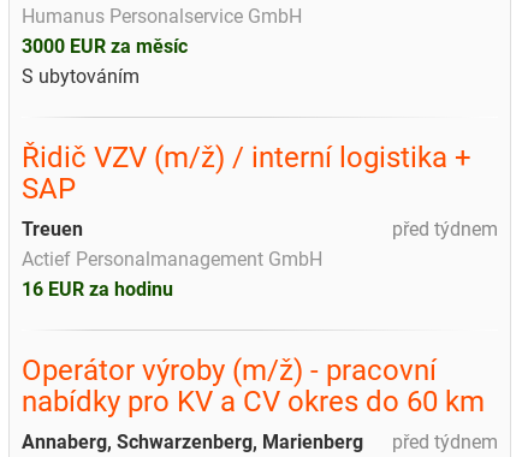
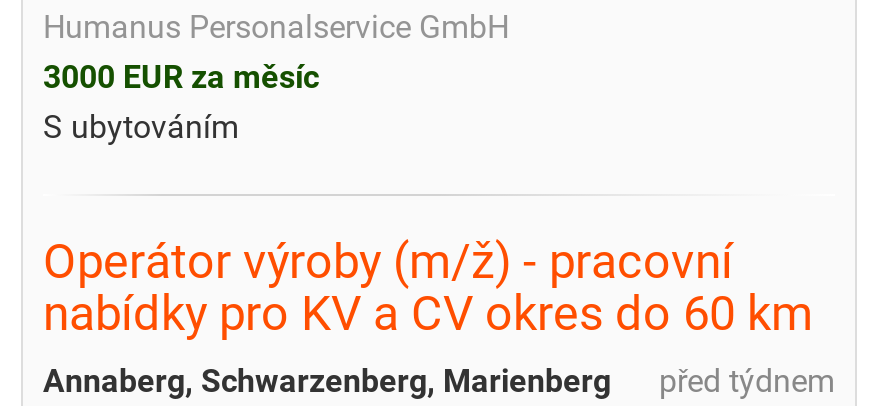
[22,140,498,300] Řidič VZV (m/ž) / interní logistika + | SAP | před týdnem | Treuen | Actief Personalmanagement GmbH | 16 EUR za hodinu -> none

